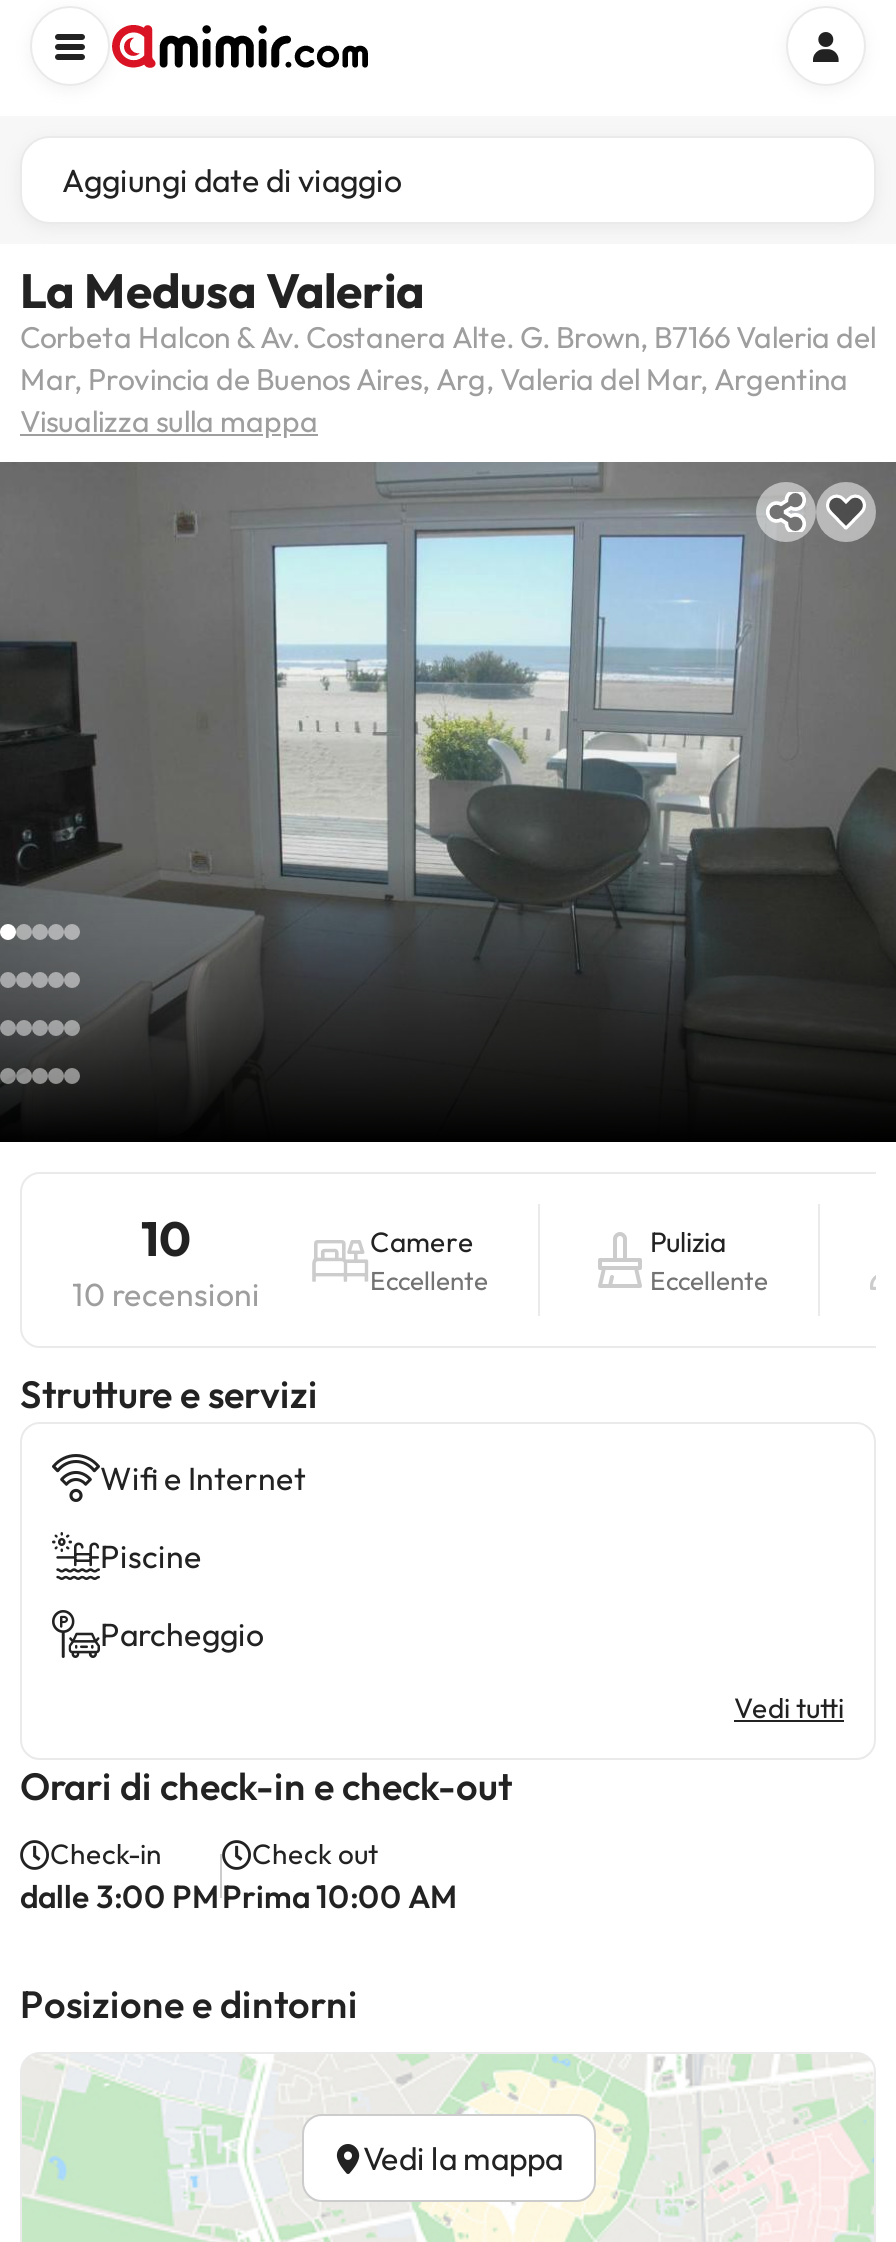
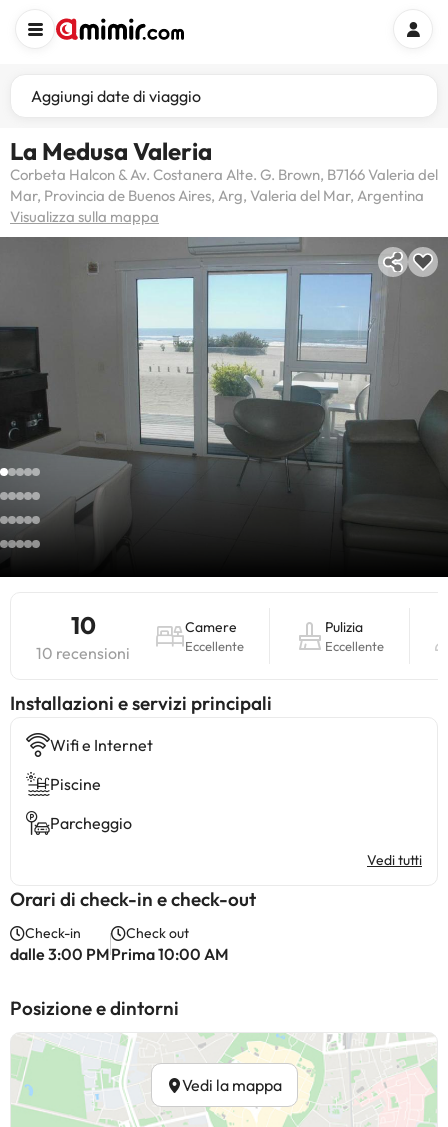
[20,1370,318,1418] Strutture e servizi -> [10,691,272,715] Installazioni e servizi principali

